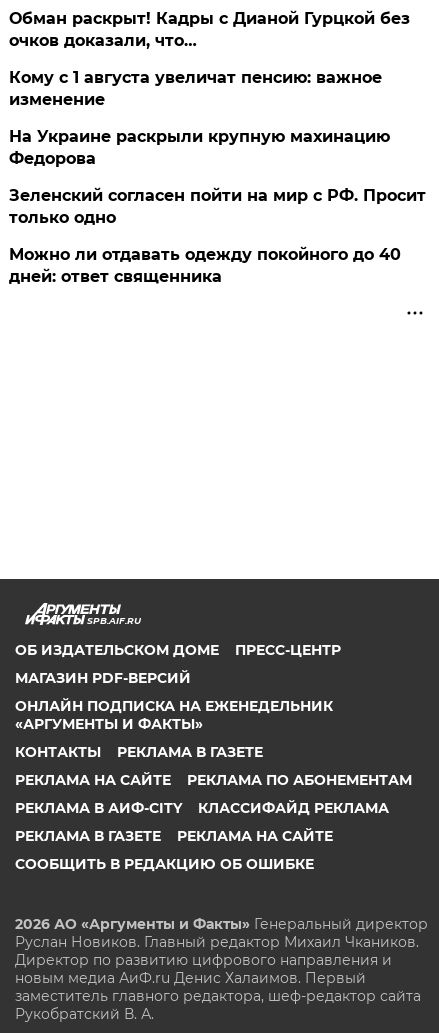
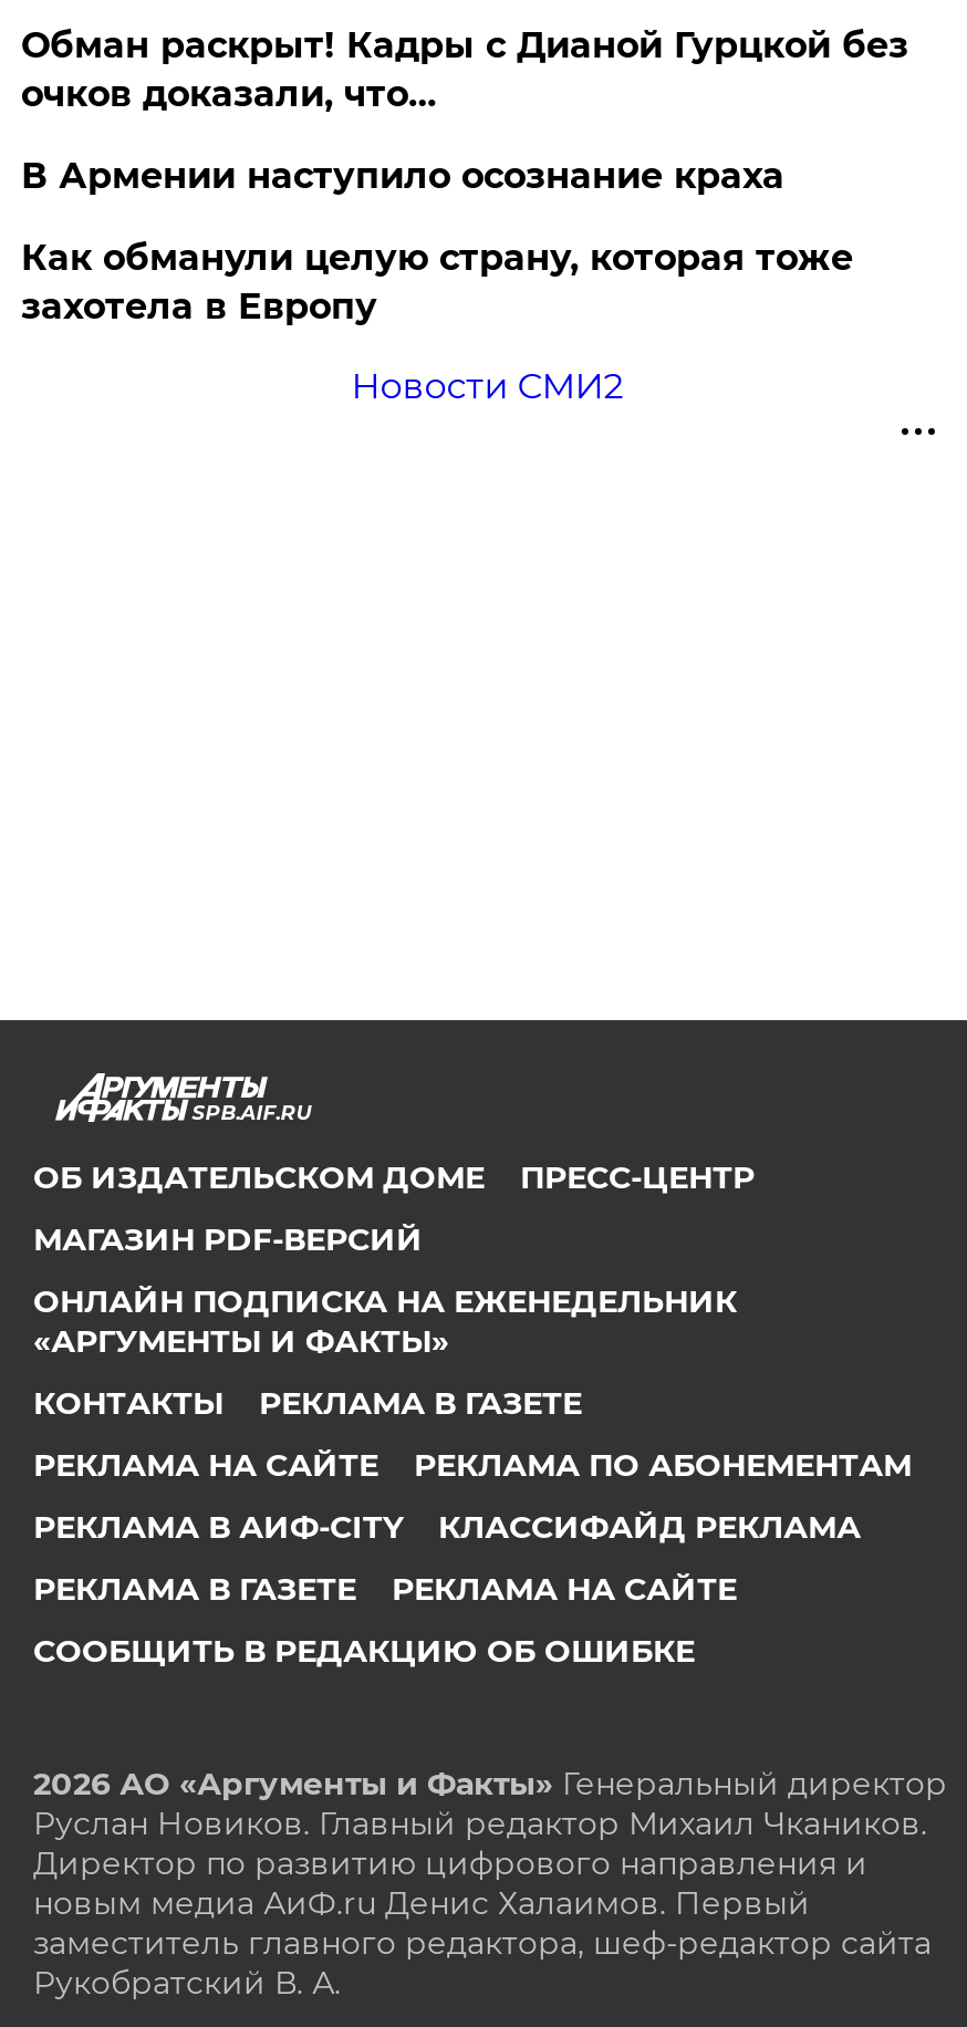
[9,68,426,286] Кому с 1 августа увеличат пенсию: важное | изменение | На Украине раскрыли крупную махинацию | Федорова | Зеленский согласен пойти на мир с РФ. Просит | только одно | Можно ли отдавать одежду покойного до 40 | дней: ответ священника -> [21,155,853,407] В Армении наступило осознание краха | Как обманули целую страну, которая тоже | захотела в Европу | Новости СМИ2

